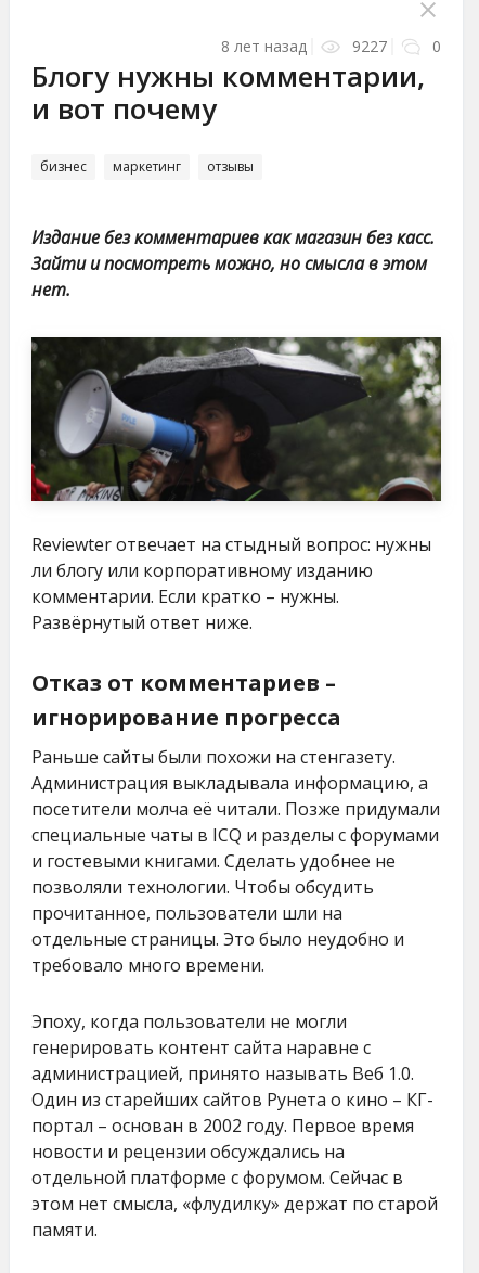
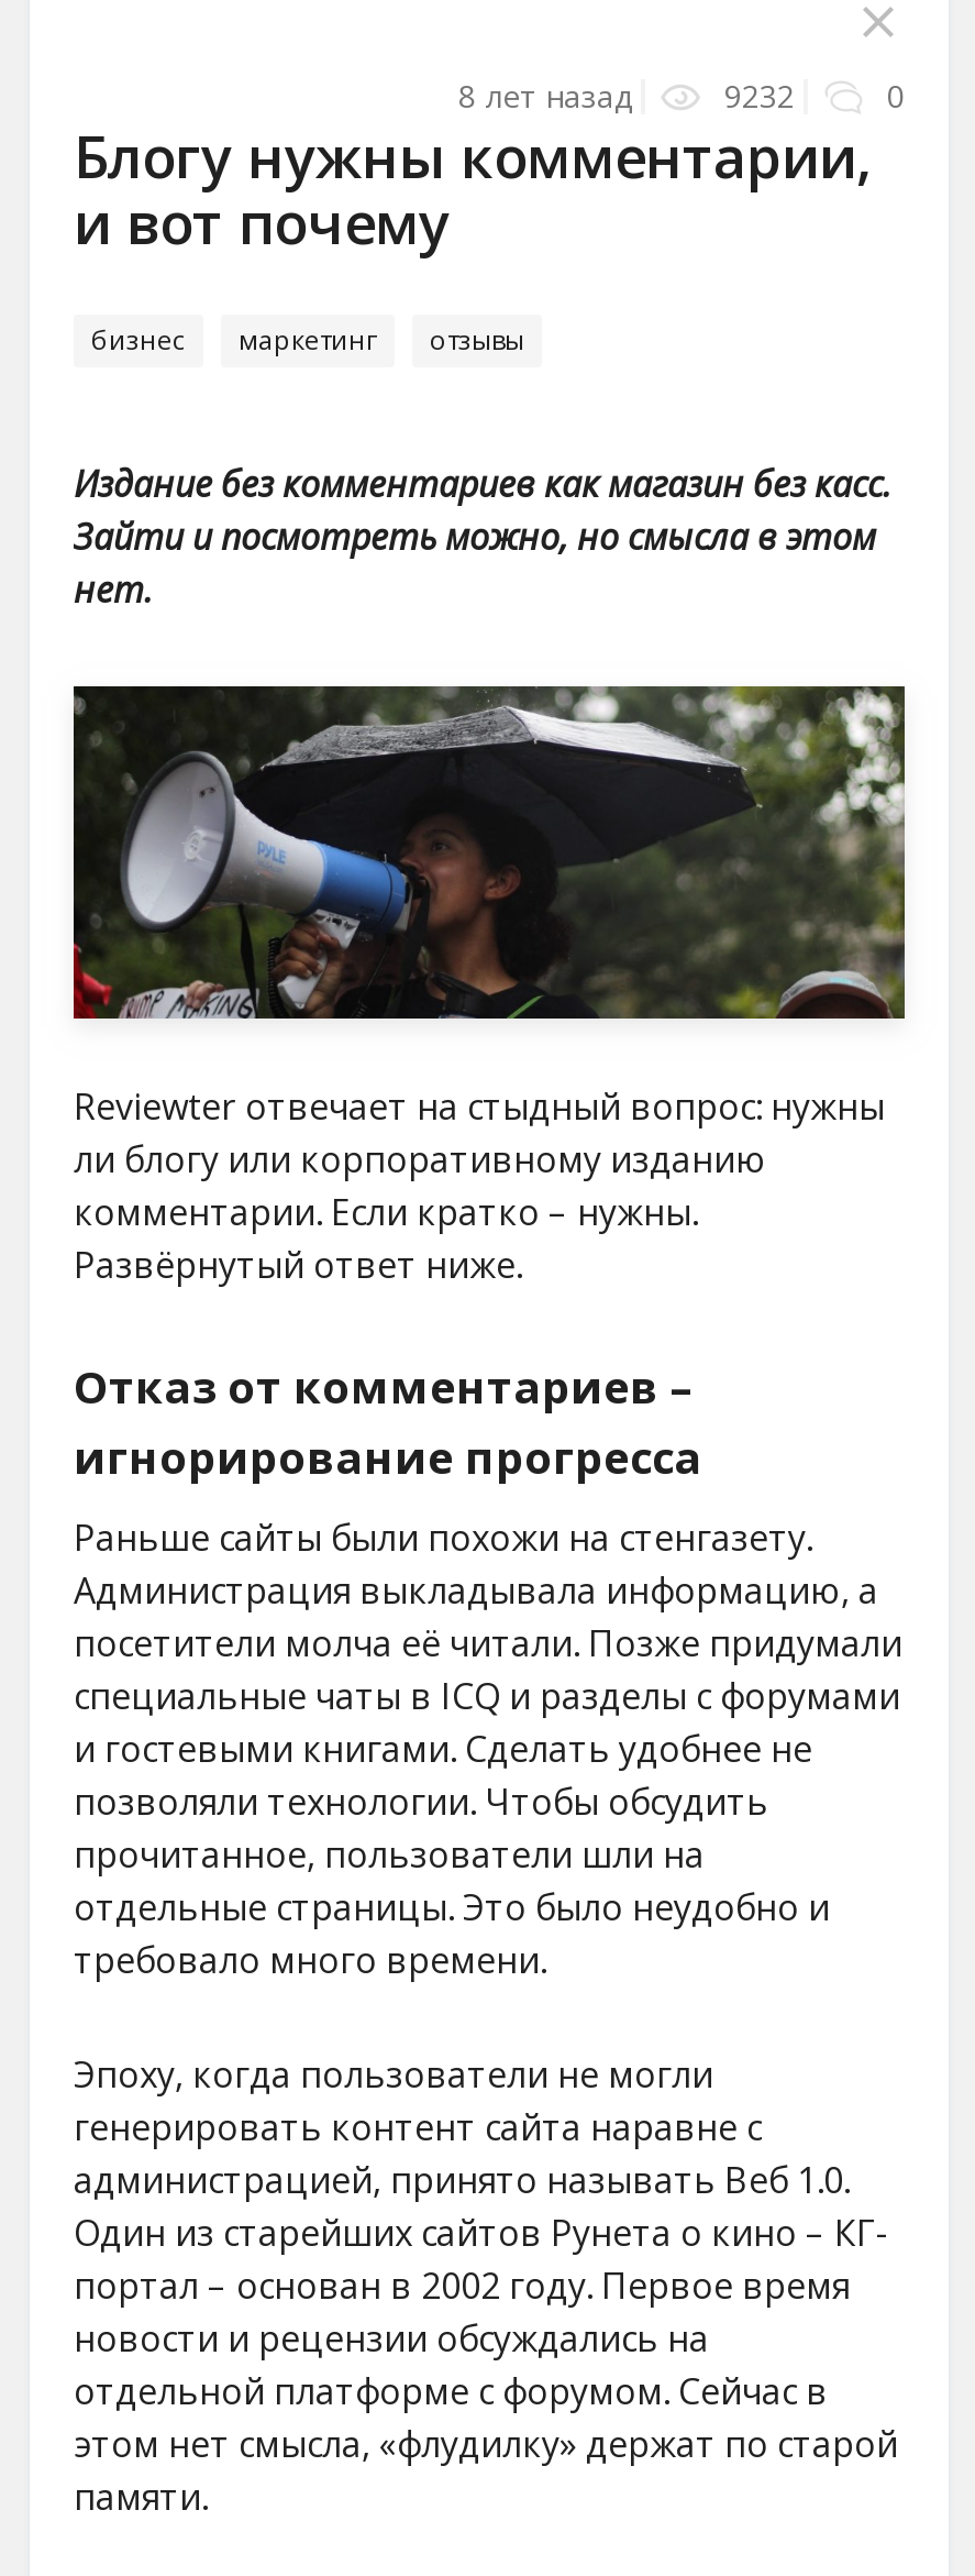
[352,36,387,56] 9227 -> [724,75,795,117] 9232

